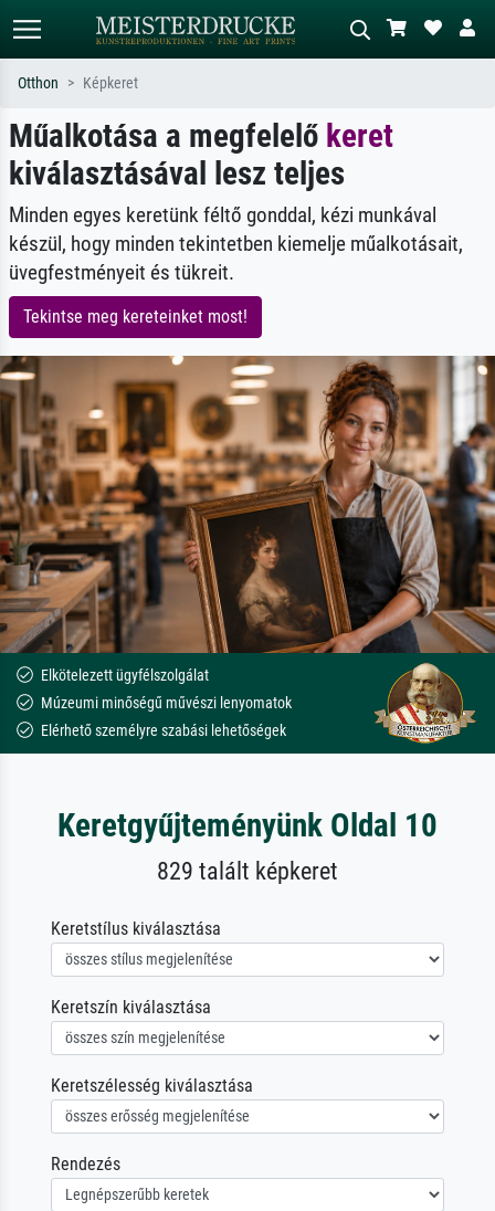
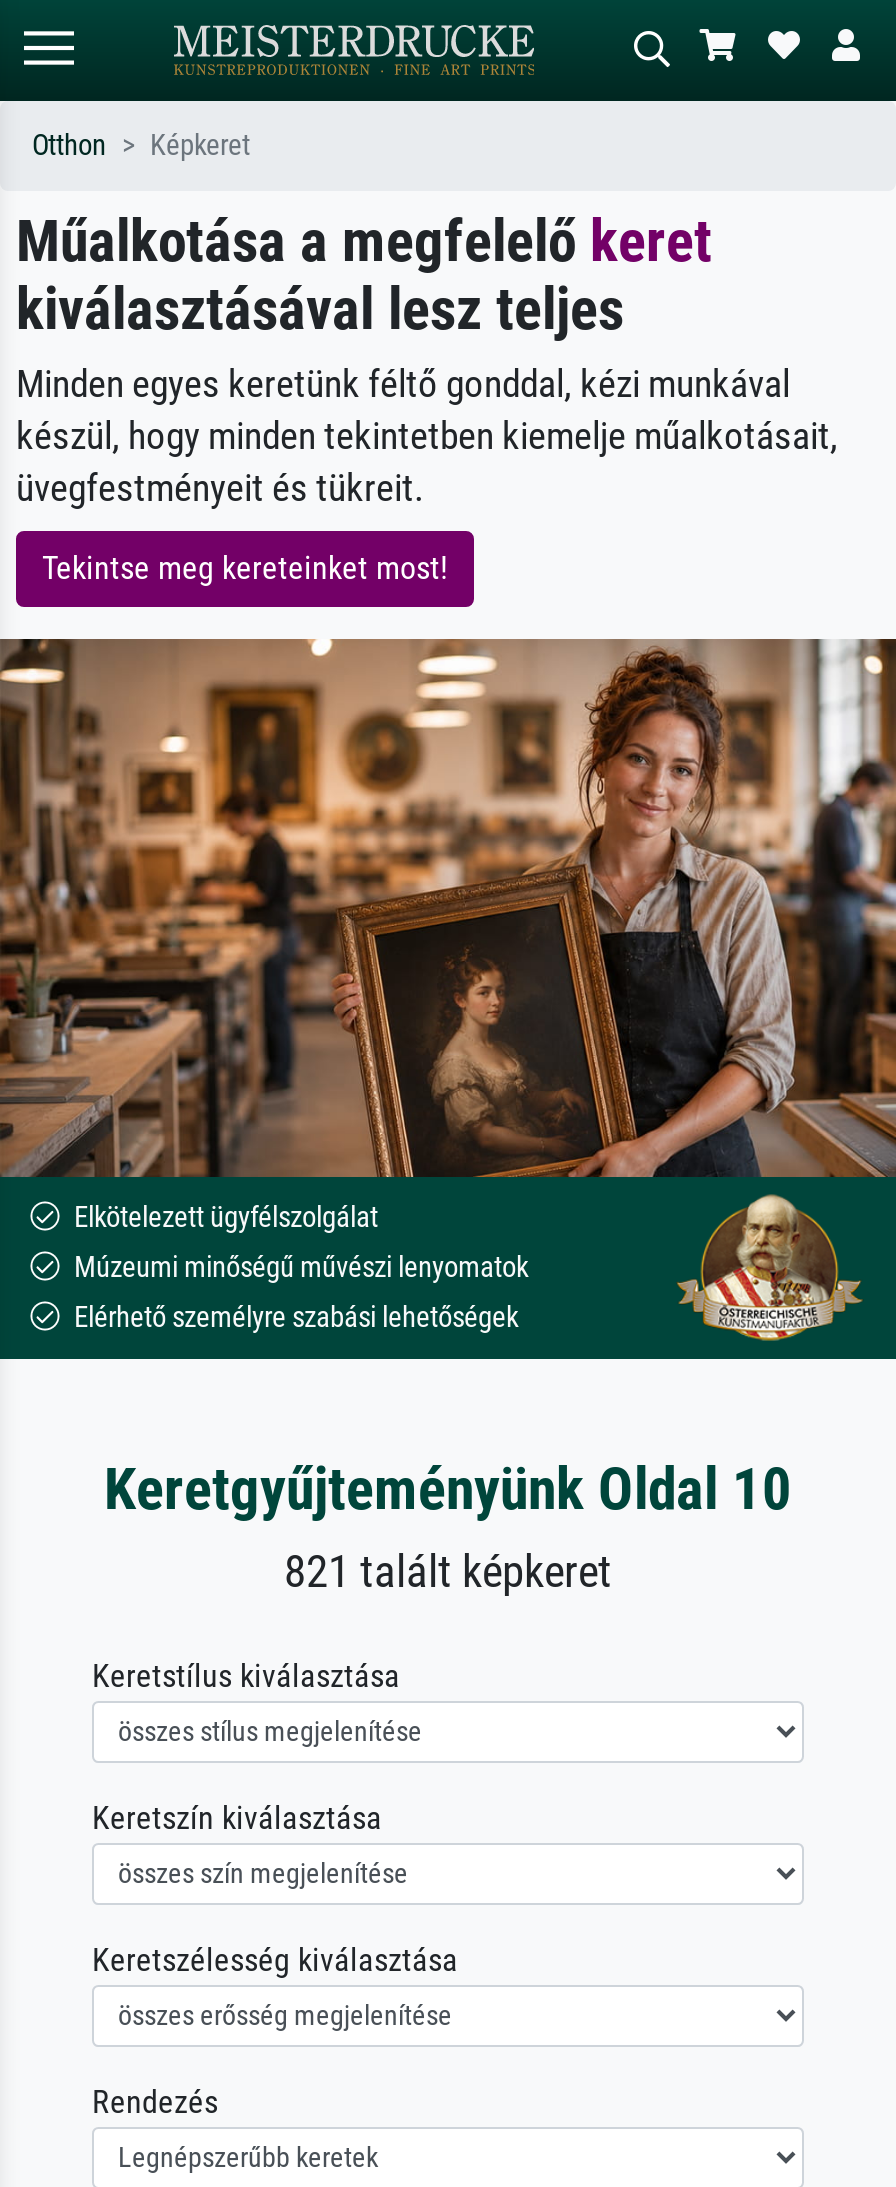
[157,856,338,885] 829 talált képkeret -> [284,1545,612,1597] 821 talált képkeret

